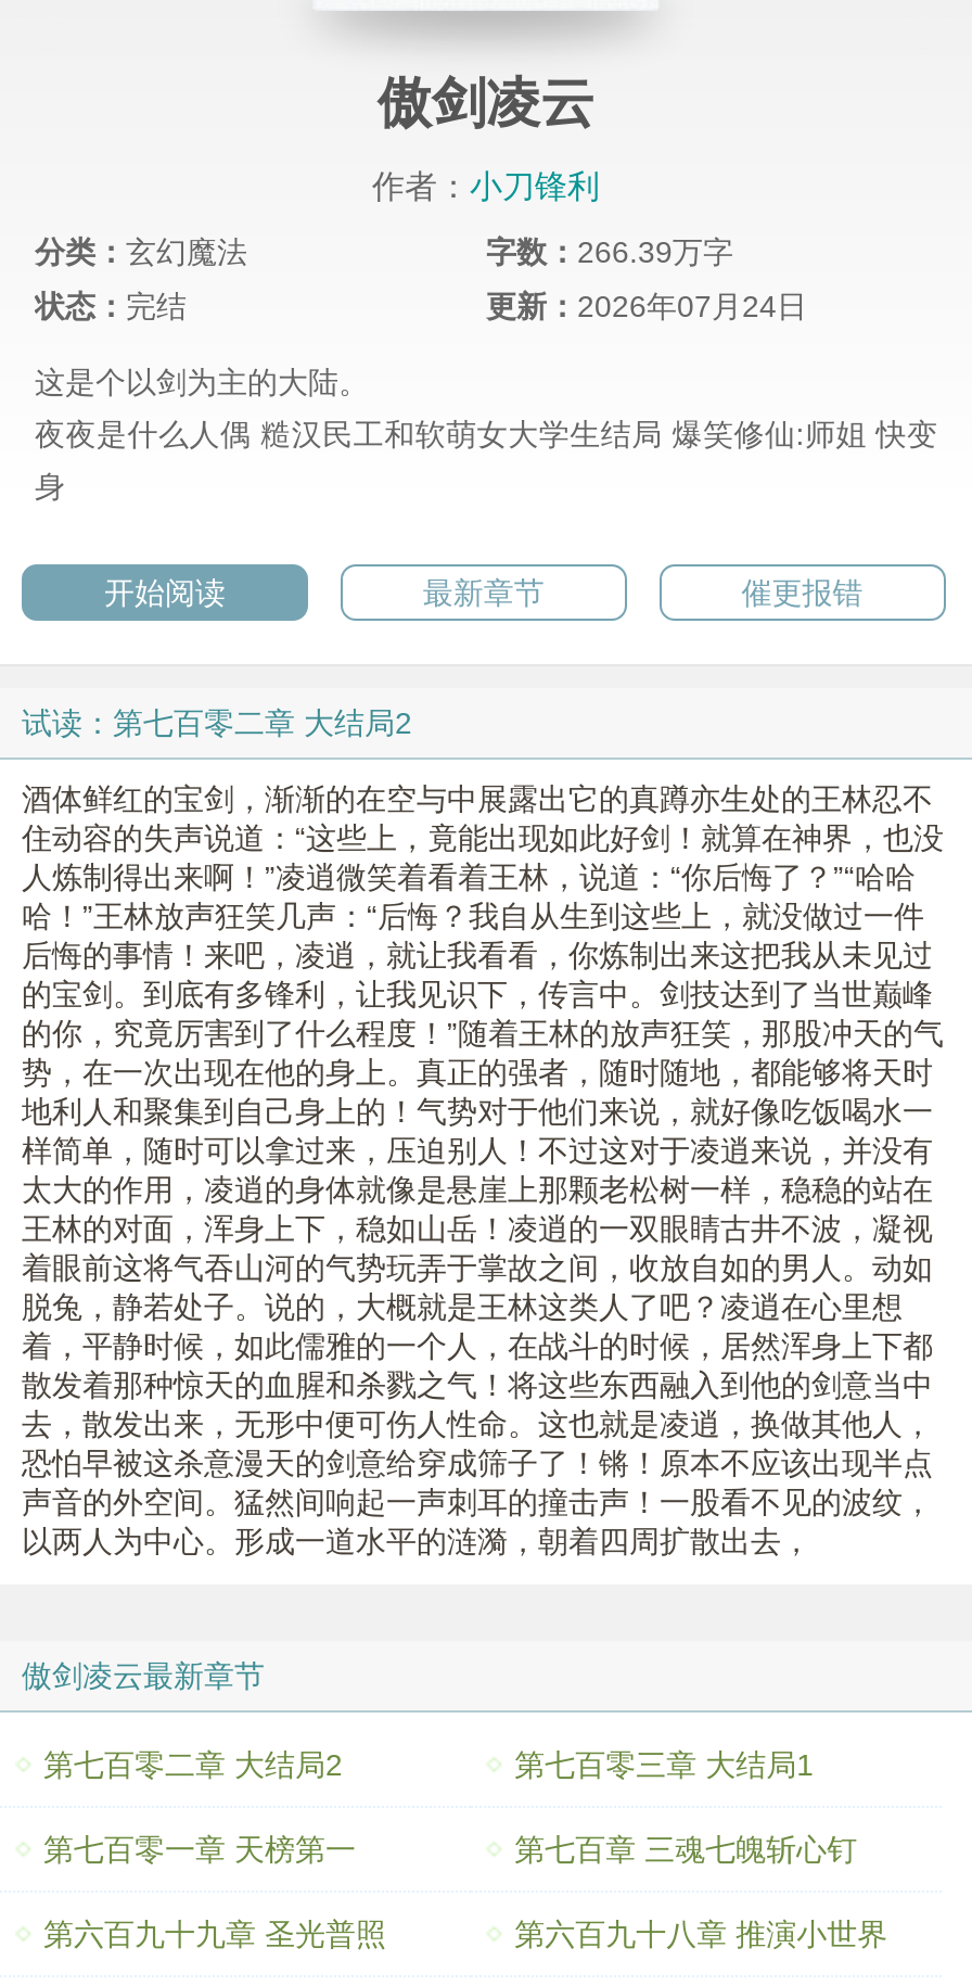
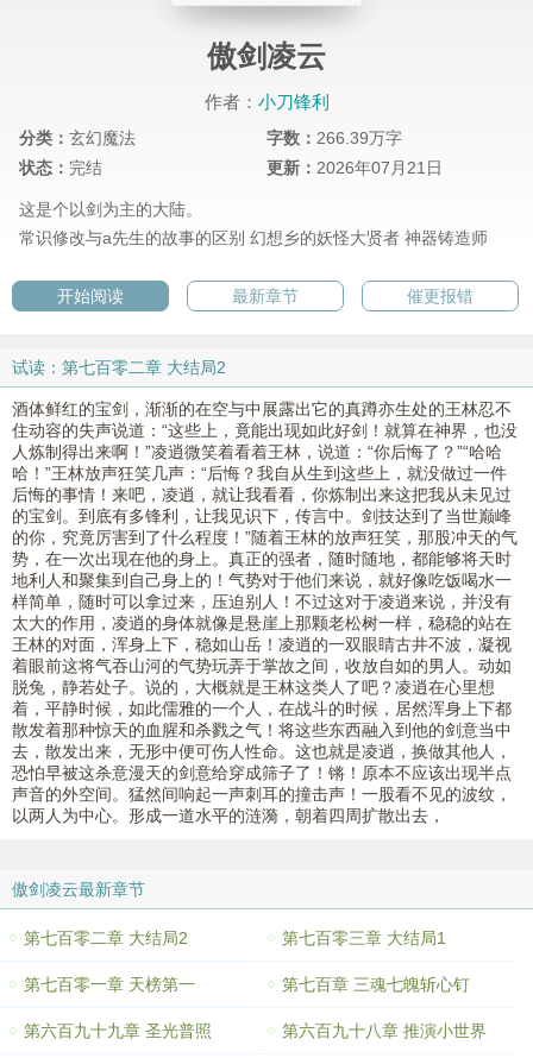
[486,290,807,324] 更新：2026年07月24日 -> [266,159,443,178] 更新：2026年07月21日
[35,418,937,505] 夜夜是什么人偶 糙汉民工和软萌女大学生结局 爆笑修仙:师姐 快变 | 身 -> [19,229,488,248] 常识修改与a先生的故事的区别 幻想乡的妖怪大贤者 神器铸造师

